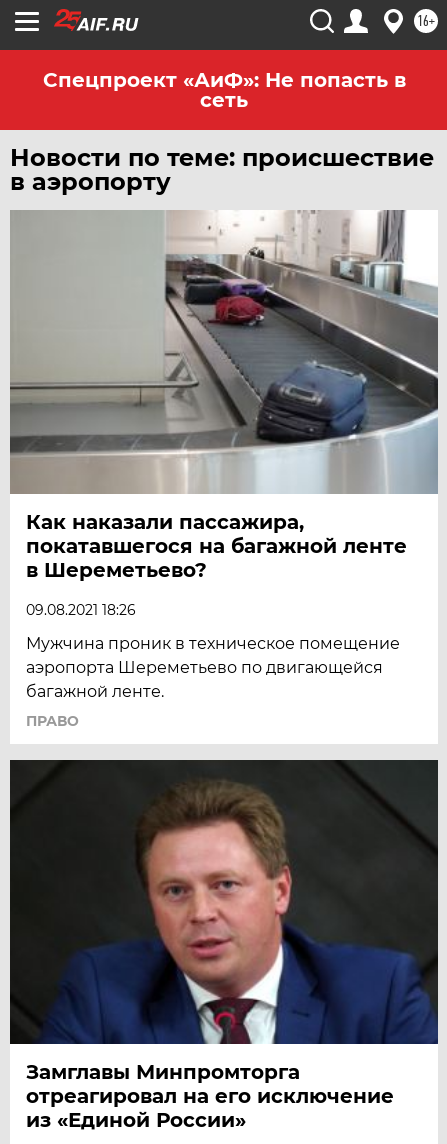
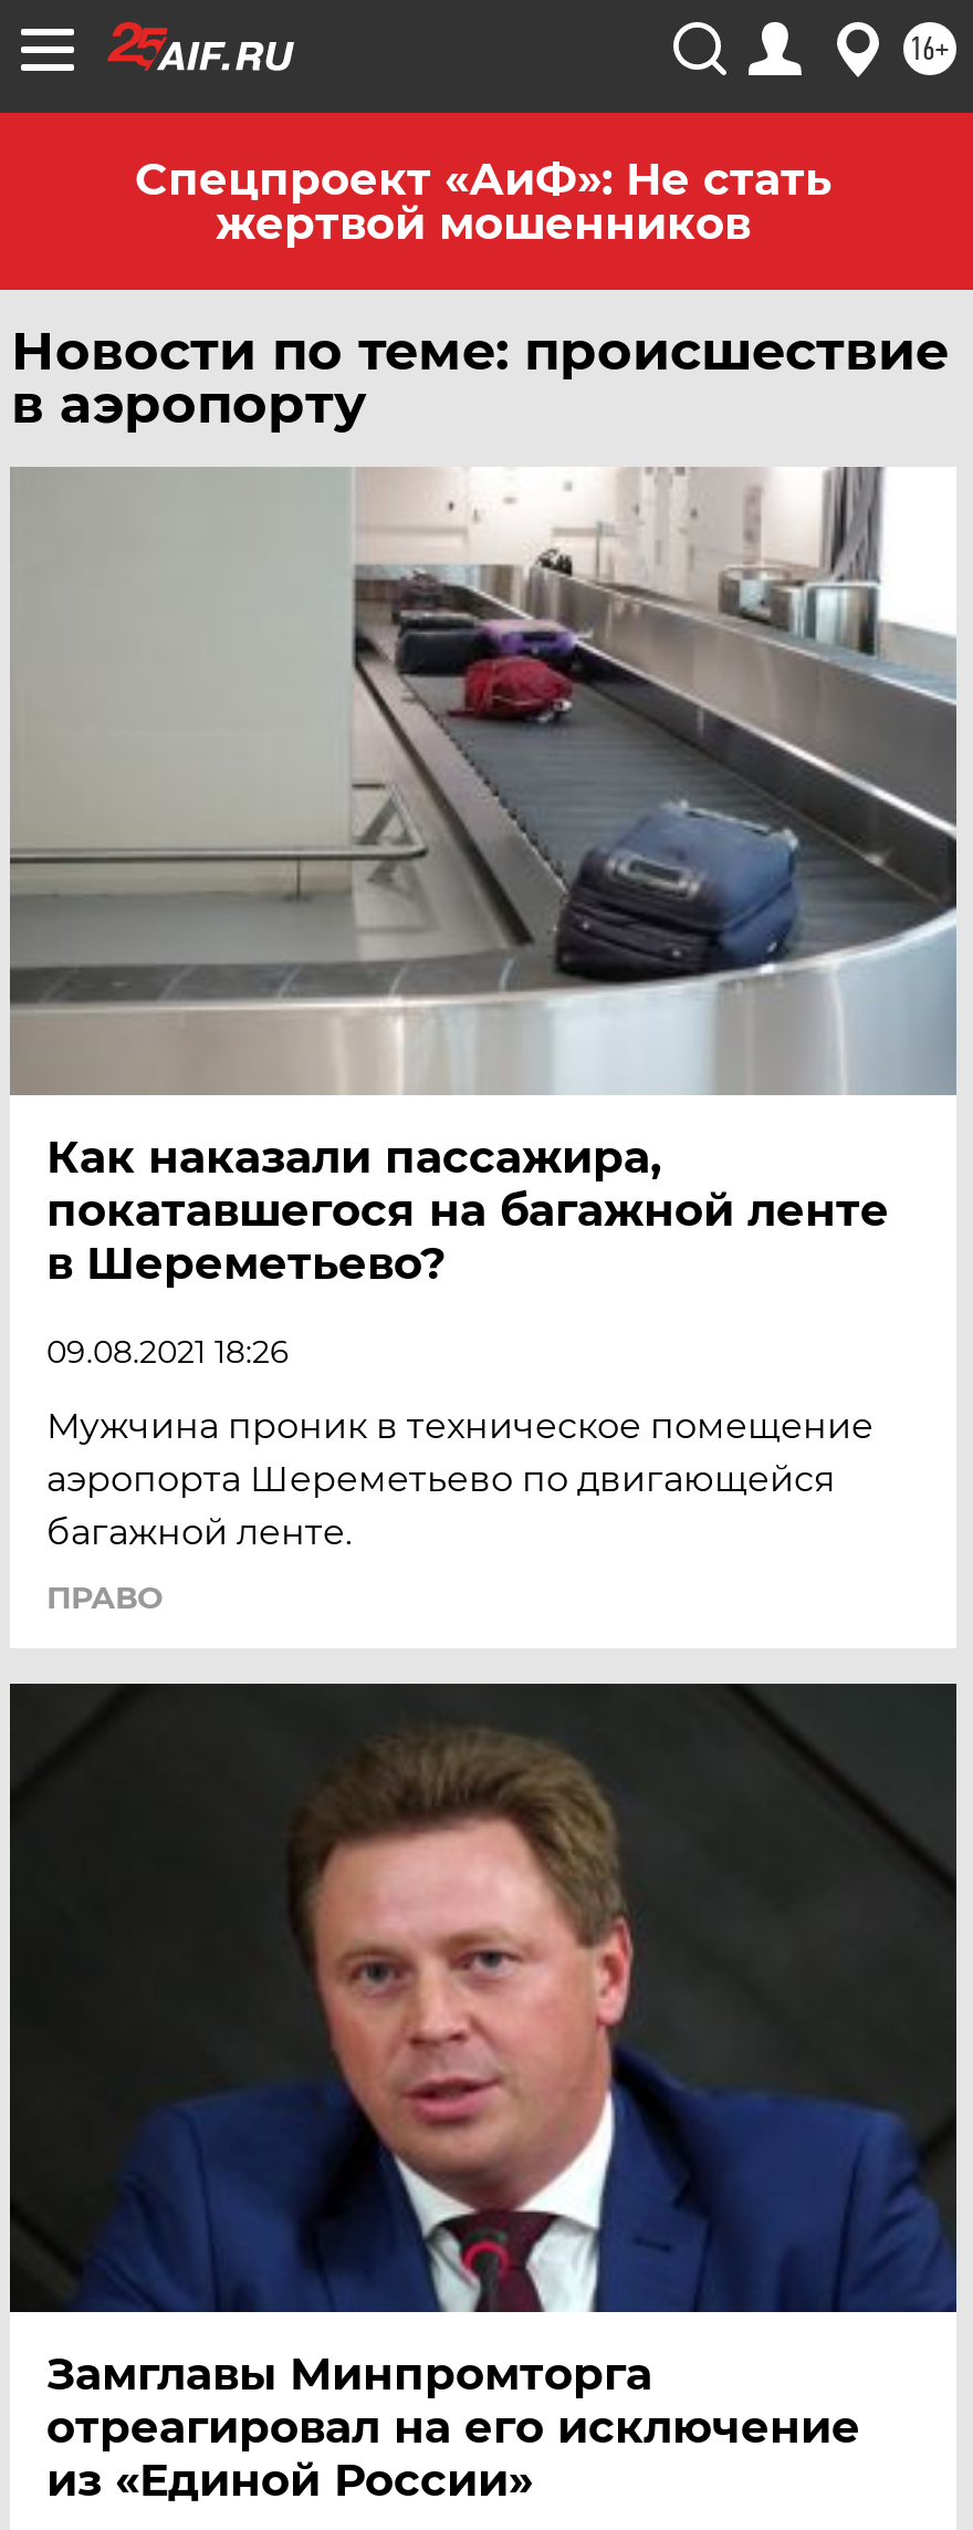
[42,68,405,112] Спецпроект «АиФ»: Не попасть в | сеть -> [135,153,831,250] Спецпроект «АиФ»: Не стать | жертвой мошенников

